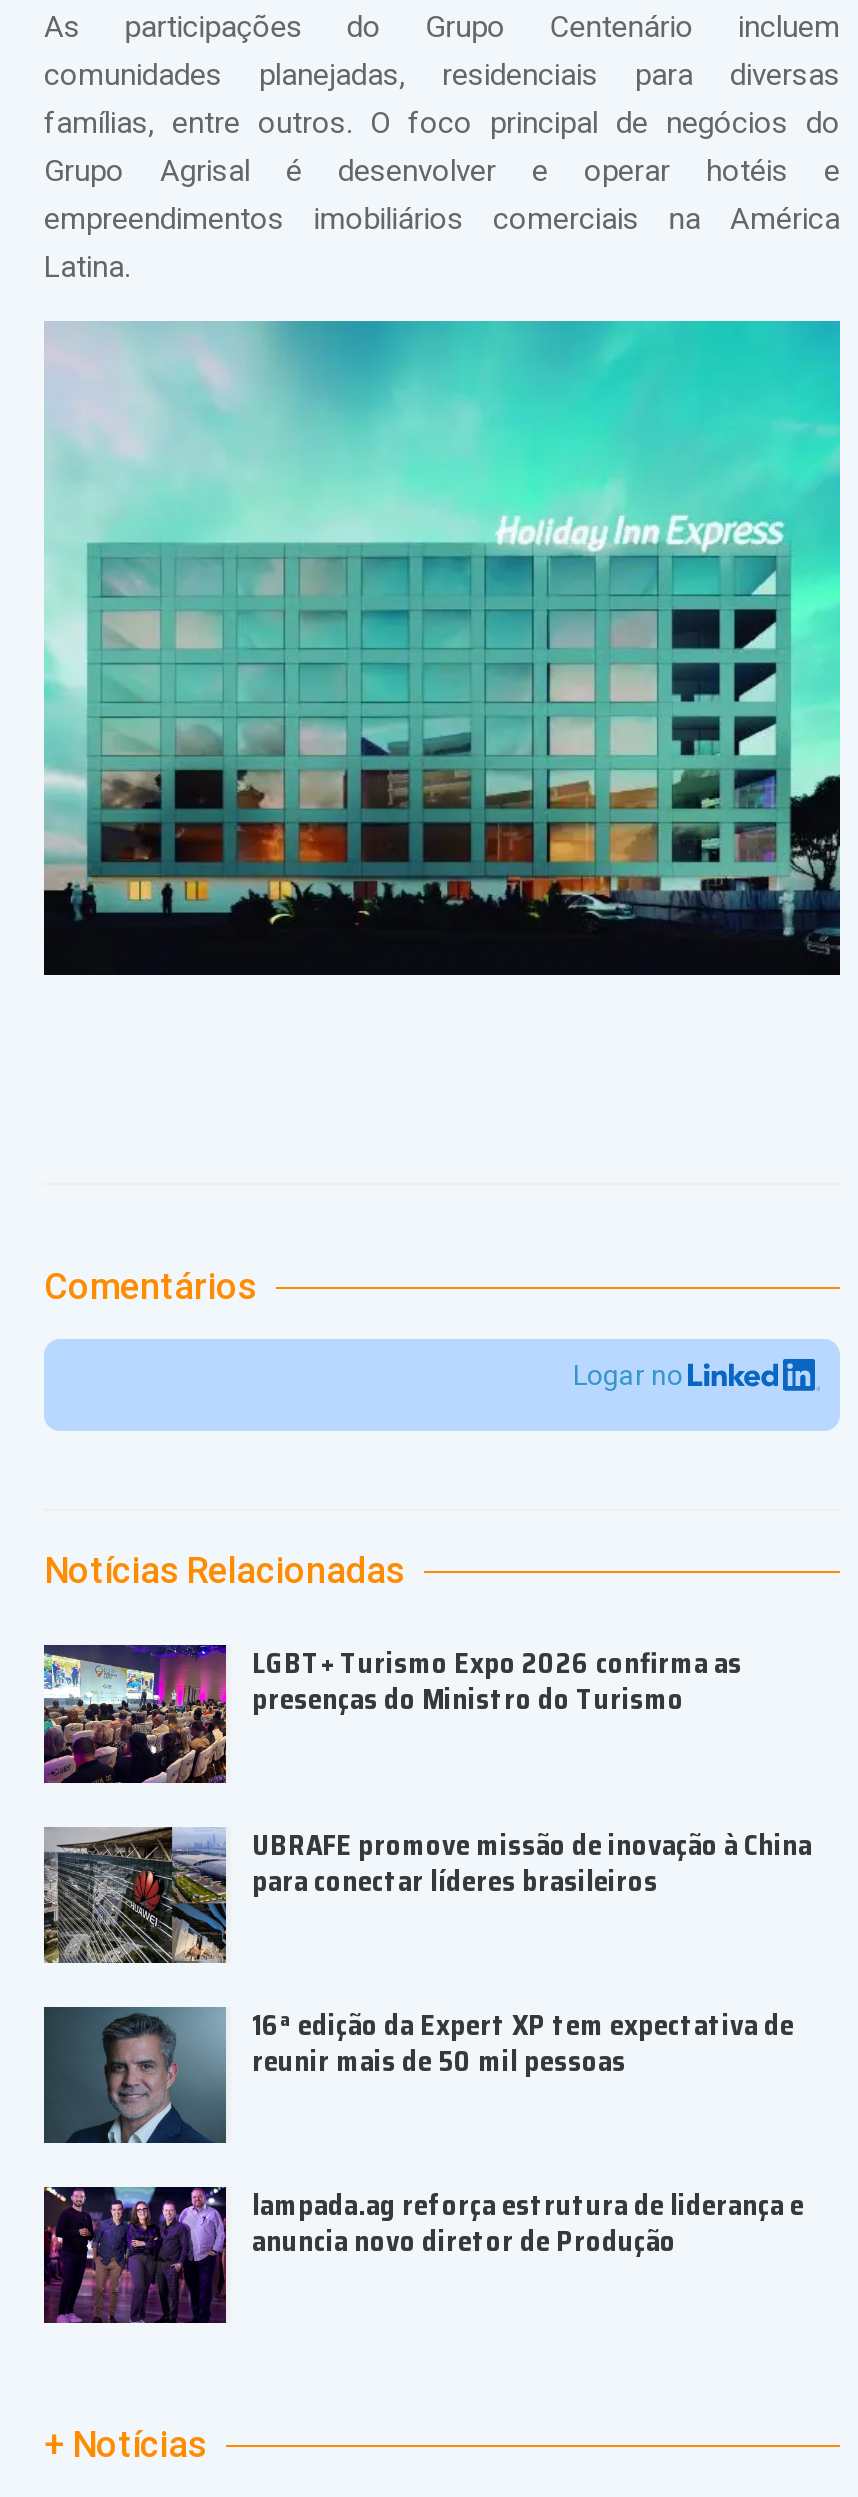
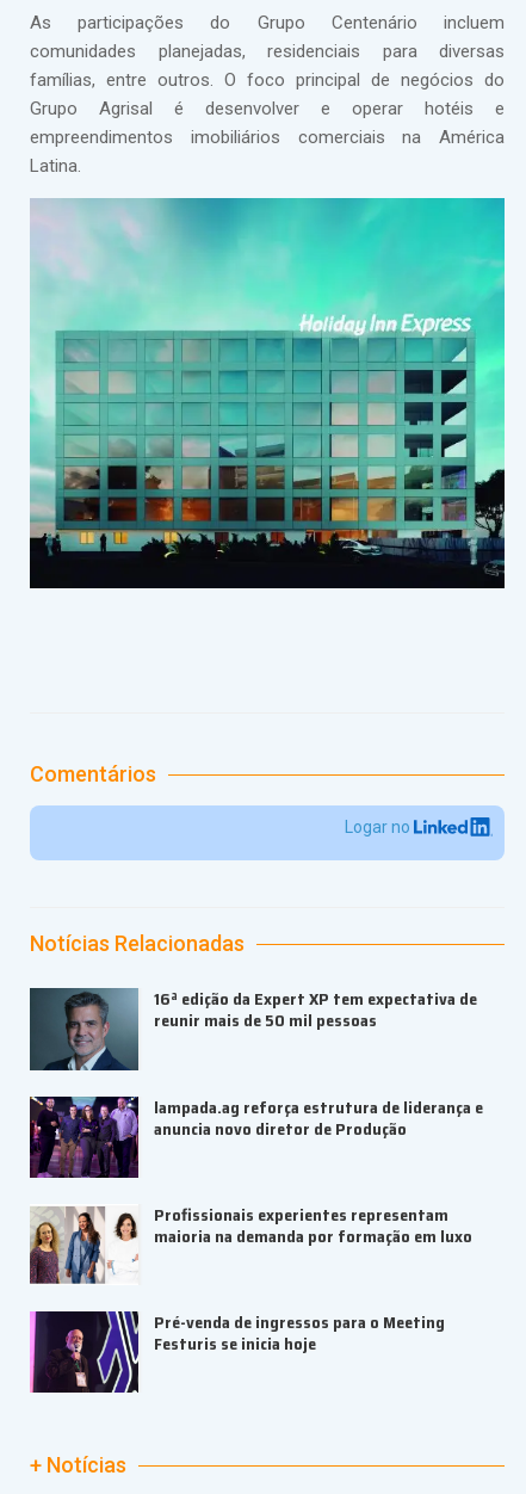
[42,1642,812,1902] [image] | LGBT+ Turismo Expo 2026 confirma as | presenças do Ministro do Turismo | UBRAFE promove missão de inovação à China | para conectar líderes brasileiros -> none
[42,1827,226,1965] [image] -> none
moved [70,2003,804,2263] -> [45,986,483,1141]: [image] | 16ª edição da Expert XP tem expectativa de | reunir mais de 50 mil pessoas | lampada.ag reforça estrutura de liderança e | anuncia novo diretor de Produção
none -> [30,1201,472,1357] [image] | Profissionais experientes representam | maioria na demanda por formação em luxo | Pré-venda de ingressos para o Meeting | Festuris se inicia hoje
none -> [30,1310,138,1394] [image]

